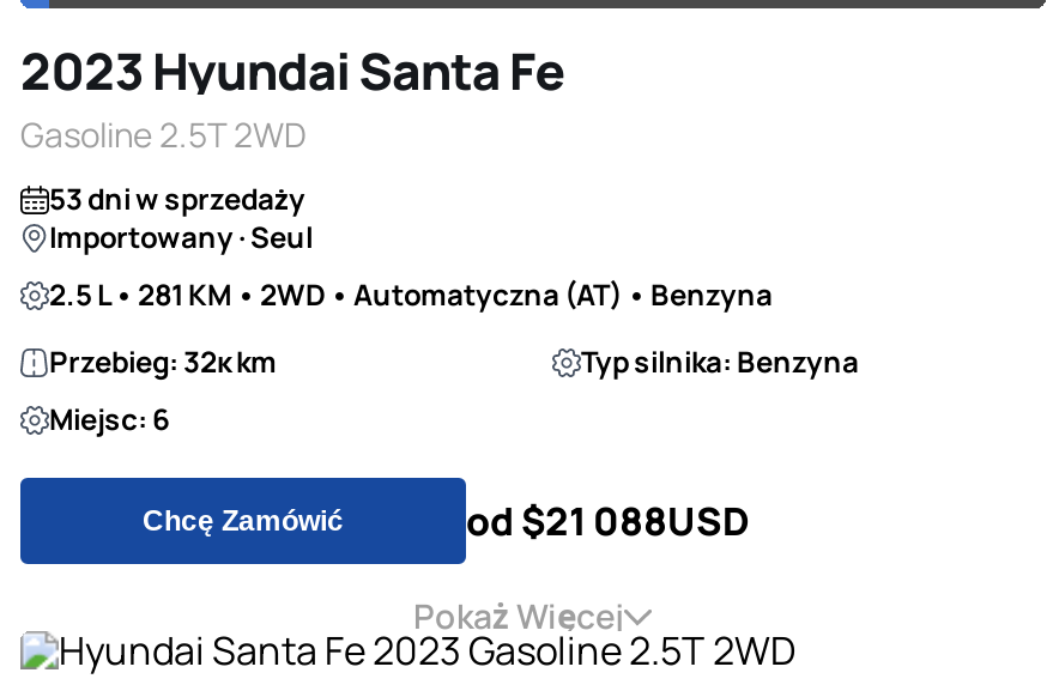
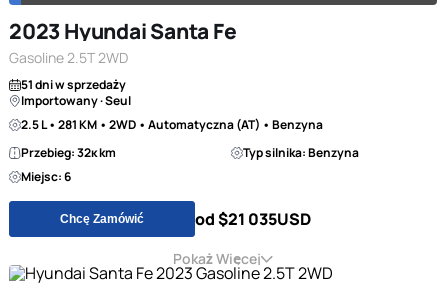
[49,178,305,219] 53 dni w sprzedaży -> [21,76,126,93] 51 dni w sprzedaży
[466,495,749,547] od $21 088USD -> [195,208,311,230] od $21 035USD

